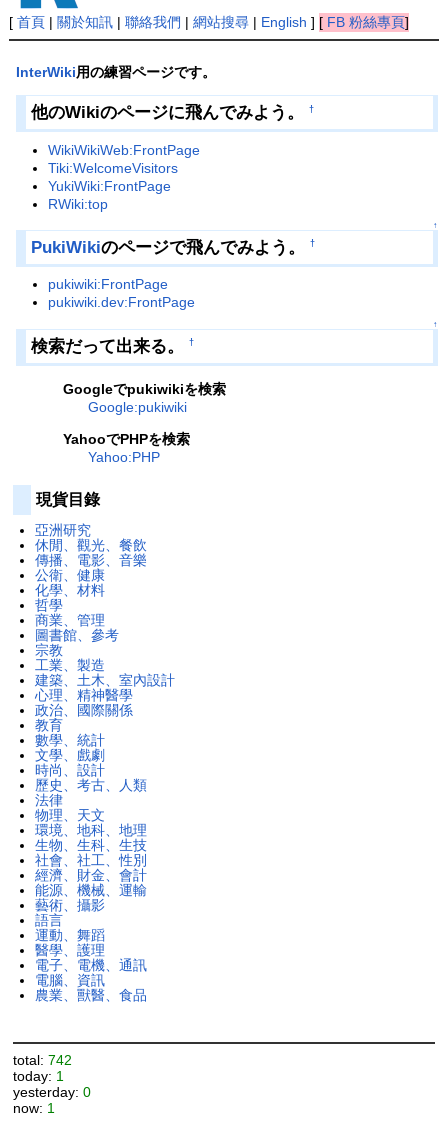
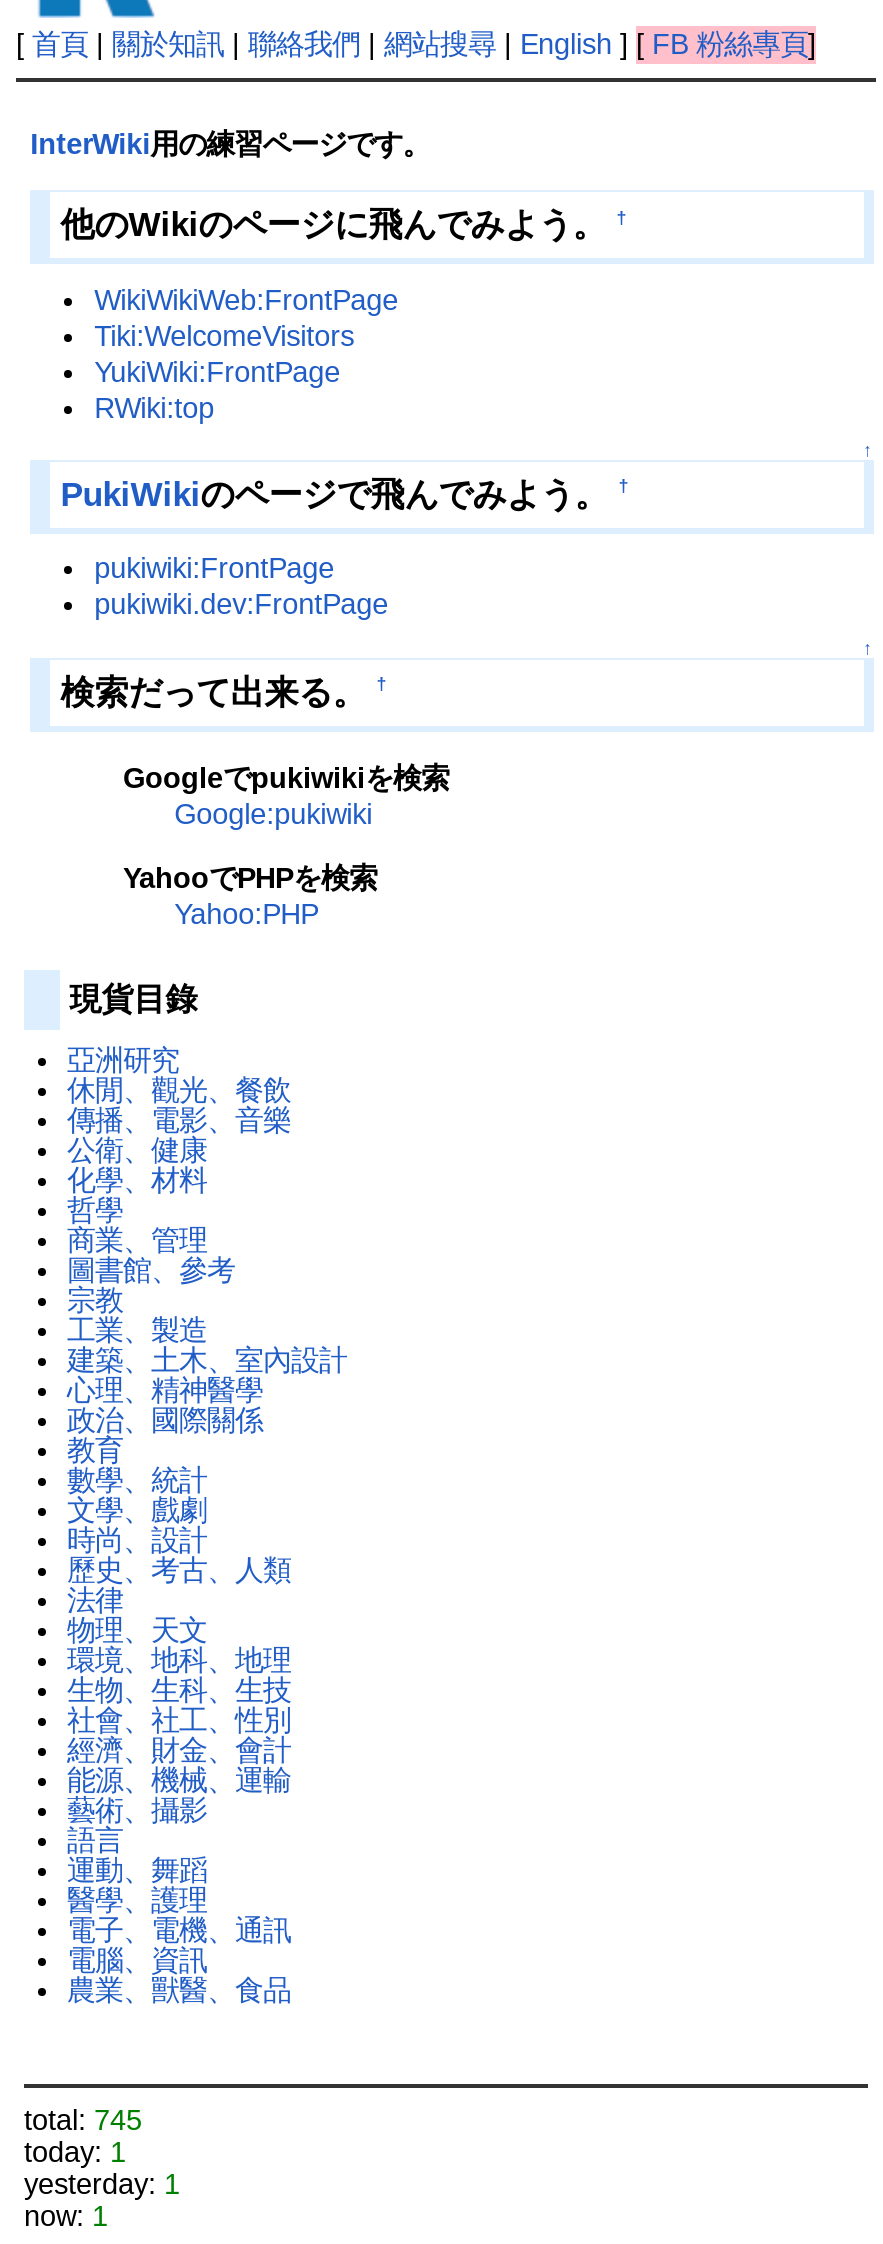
[13,1052,72,1068] total: 742 -> [24,2103,142,2135] total: 745
[13,1084,91,1100] yesterday: 0 -> [24,2167,180,2199] yesterday: 1

